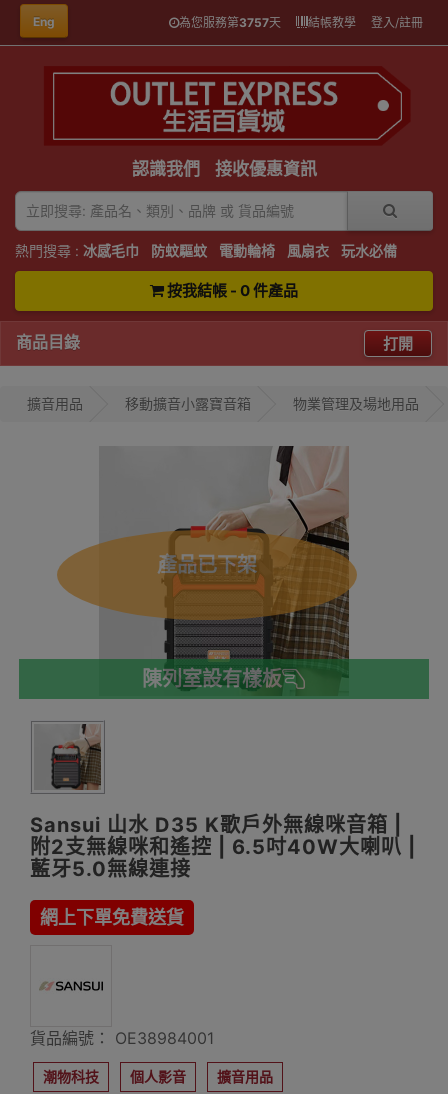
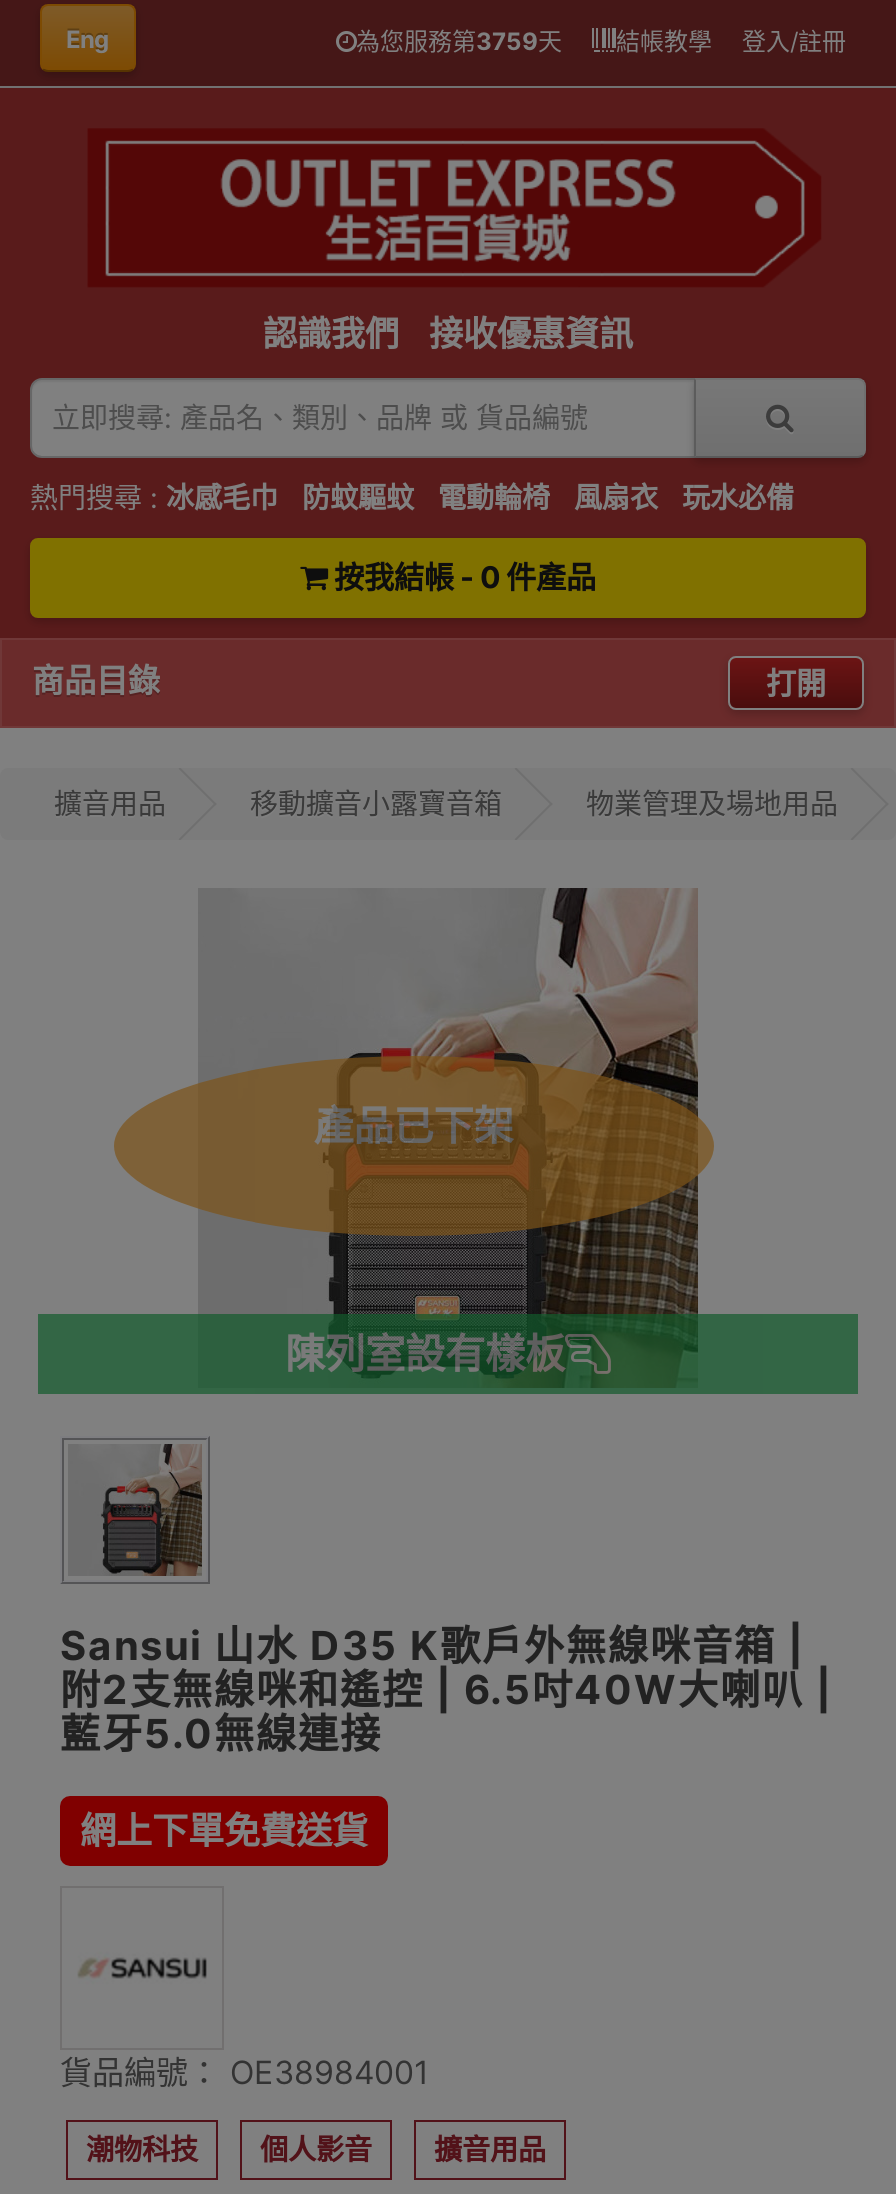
[179,15,281,30] 為您服務第3757天 -> [356,26,562,56] 為您服務第3759天

